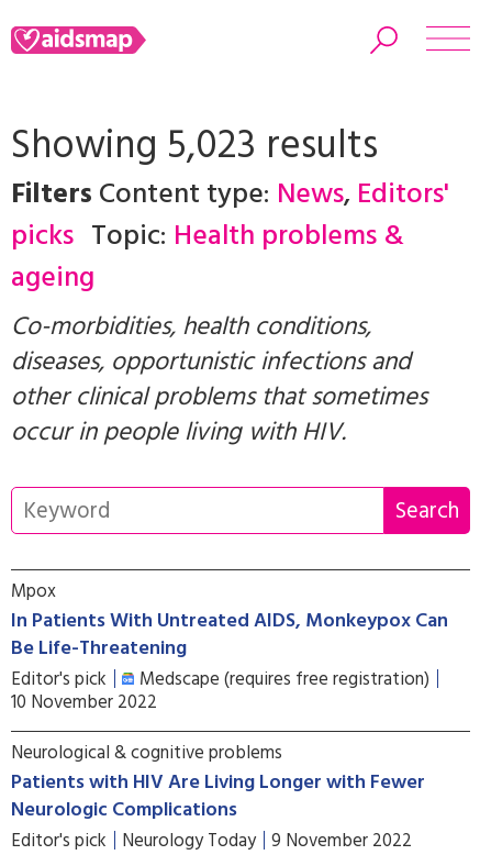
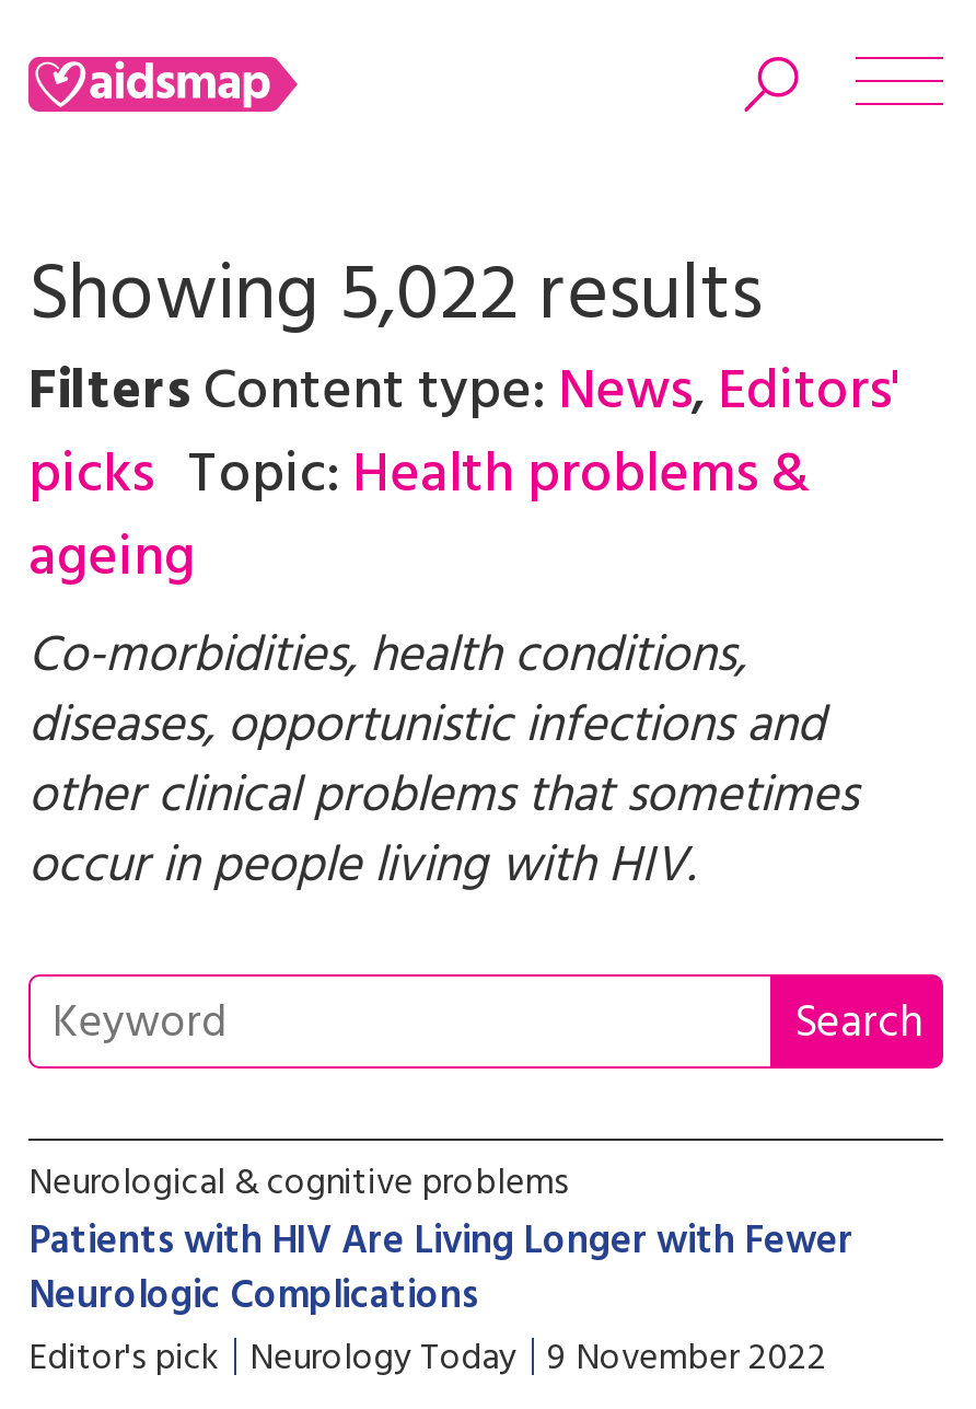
[11,115,378,179] Showing 5,023 results -> [28,234,762,361] Showing 5,022 results
[11,577,448,718] Mpox | In Patients With Untreated AIDS, Monkeypox Can | Be Life-Threatening | Editor's pick | Medscape (requires free registration) | 10 November 2022 -> none

